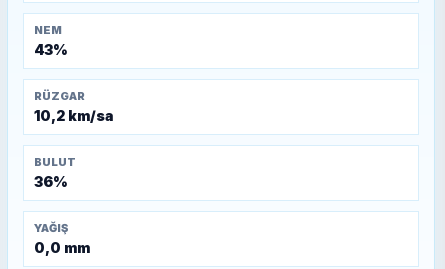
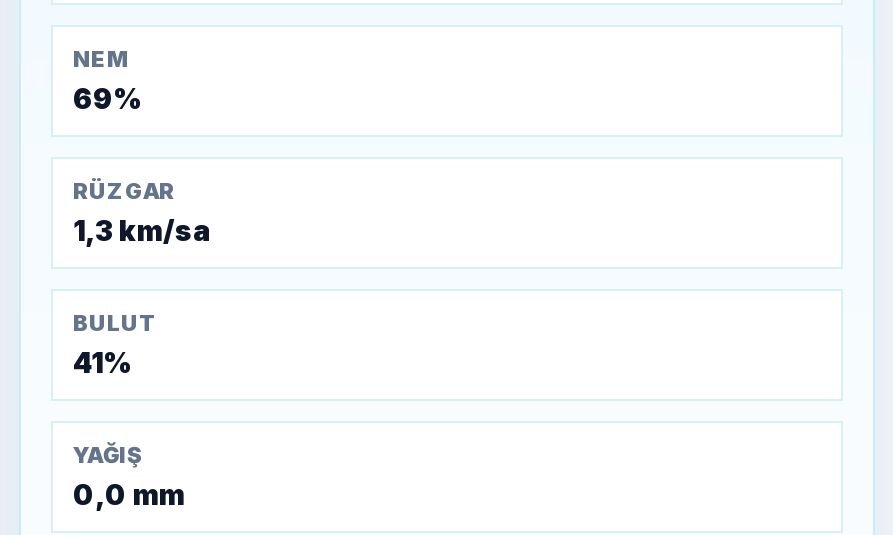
[34,40,68,57] 43% -> [73,80,143,114] 69%
[34,106,114,123] 10,2 km/sa -> [73,212,211,246] 1,3 km/sa
[34,172,68,189] 36% -> [73,344,133,378] 41%

